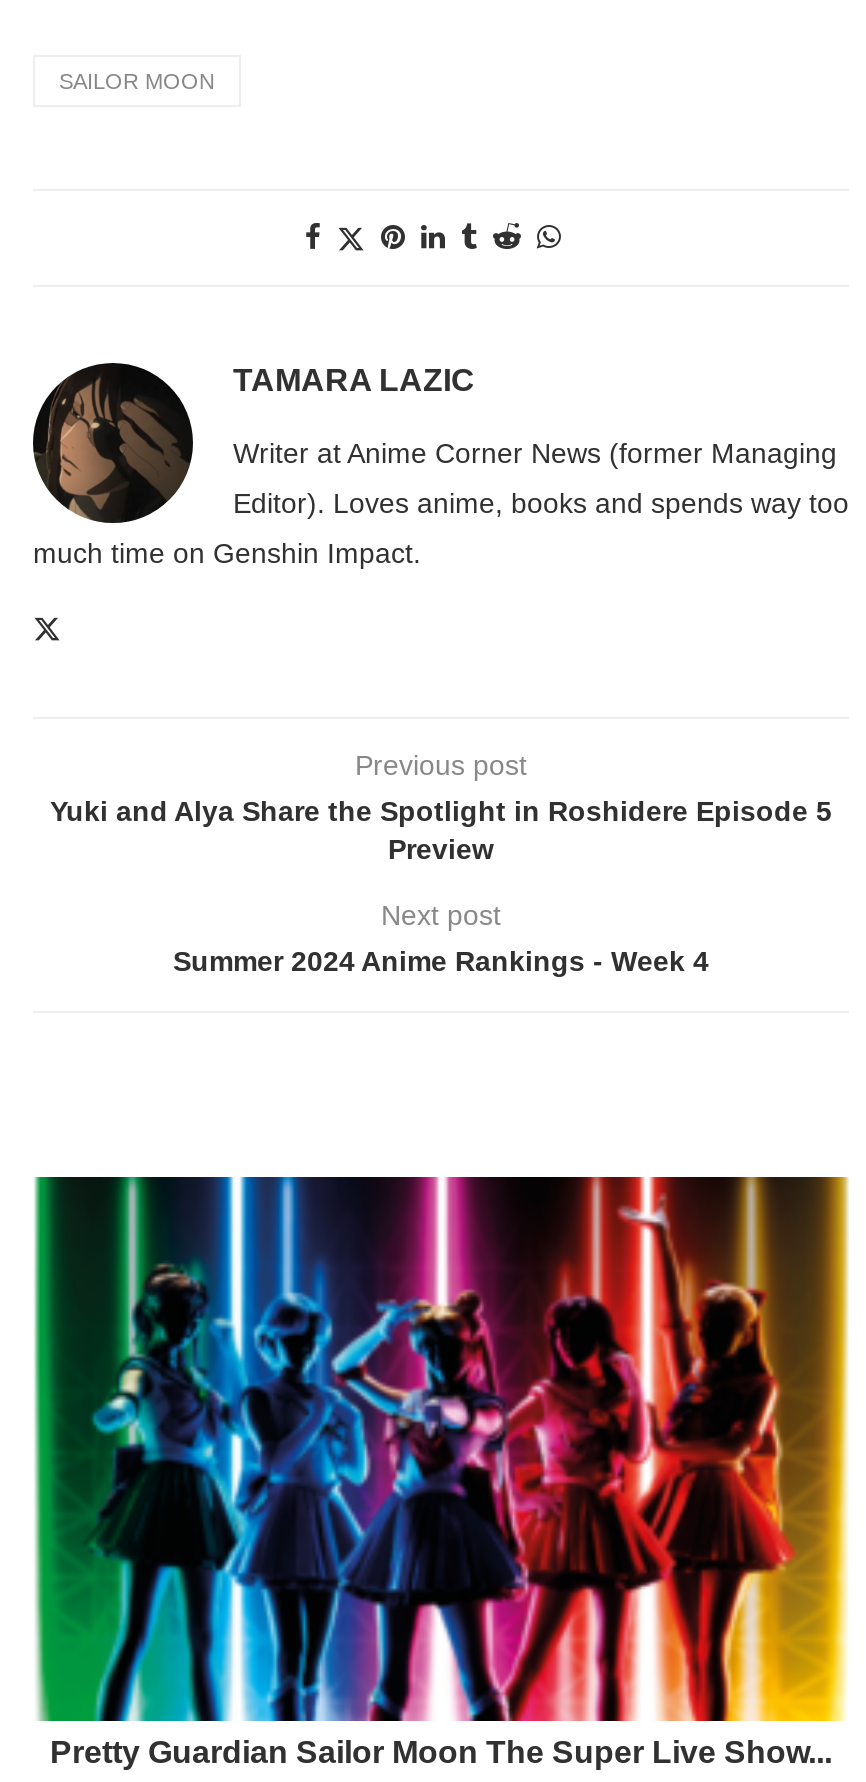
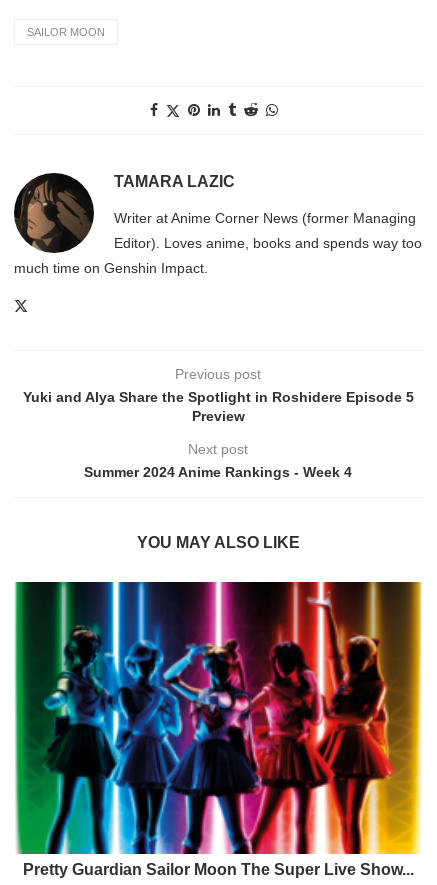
none -> [136,534,299,551] YOU MAY ALSO LIKE

